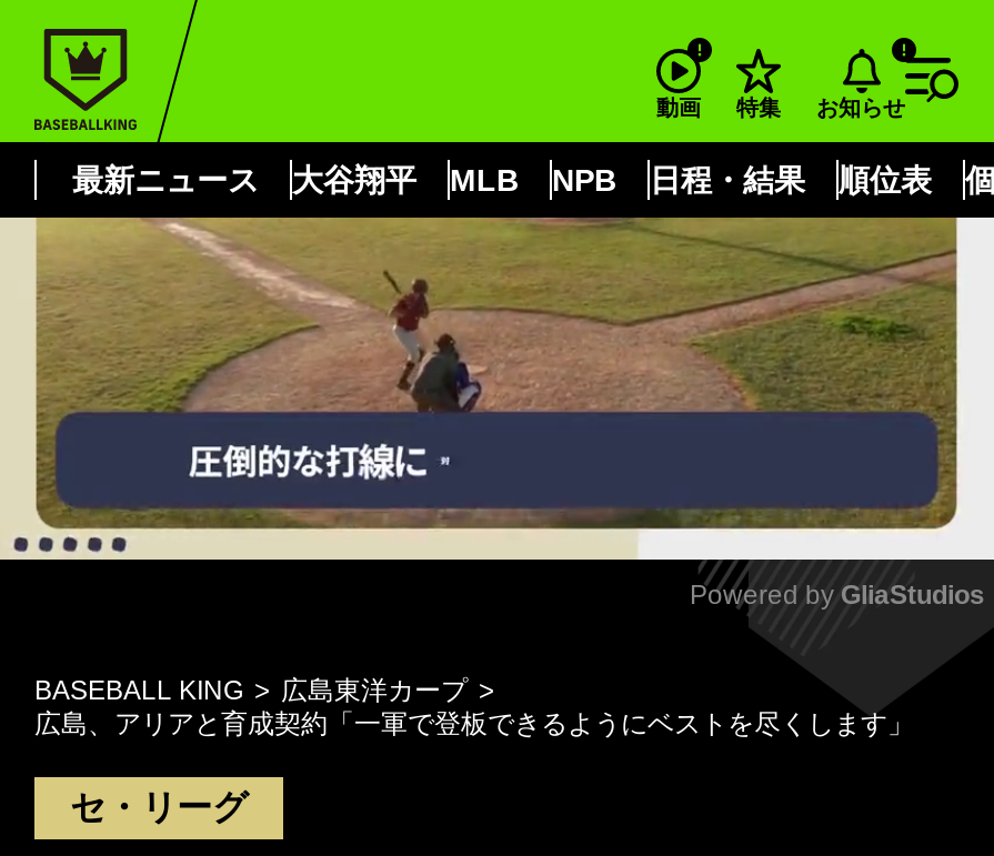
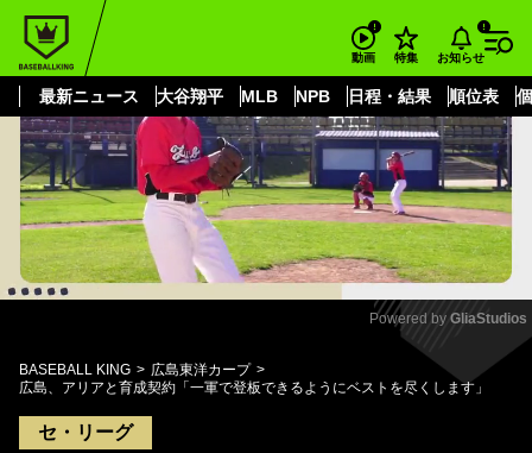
[34,215,958,531] [image] -> [19,115,513,284] [image]

